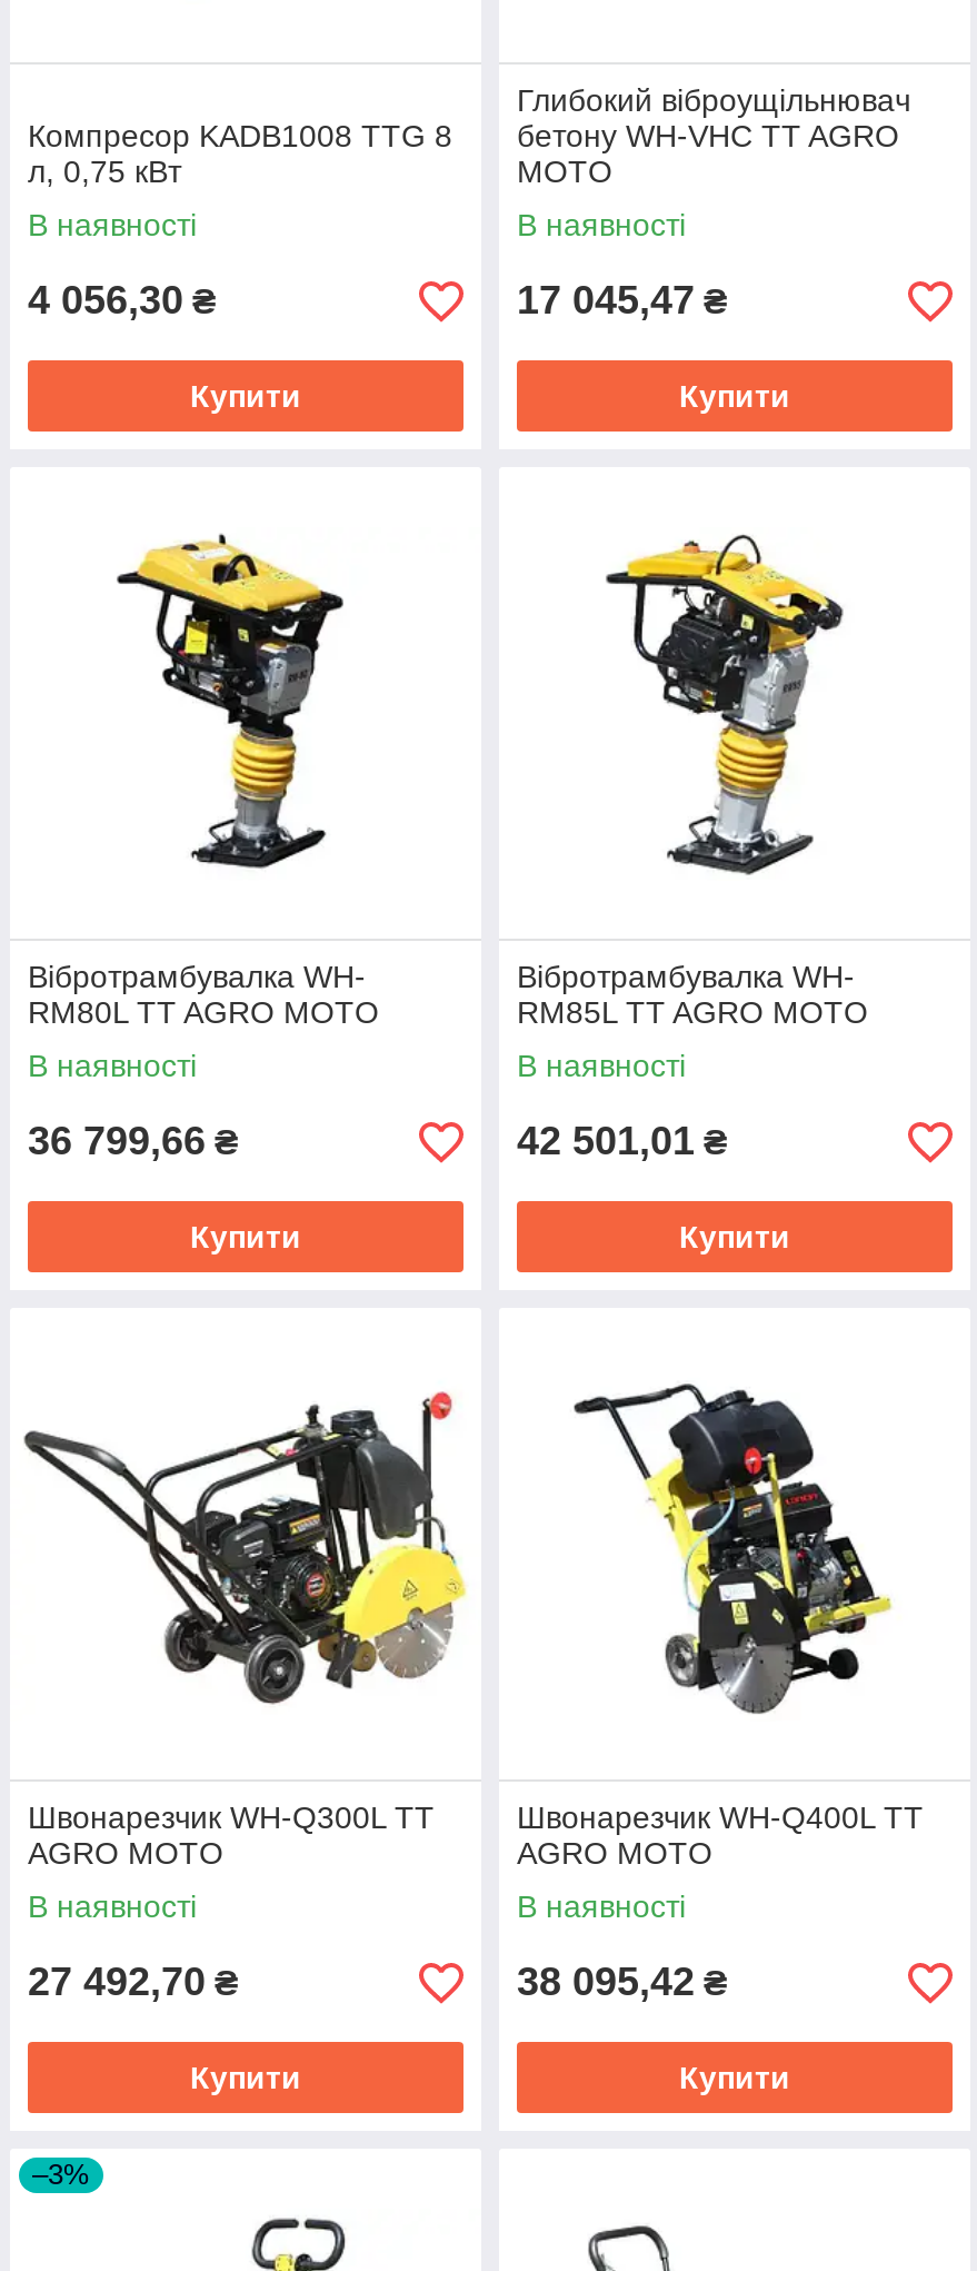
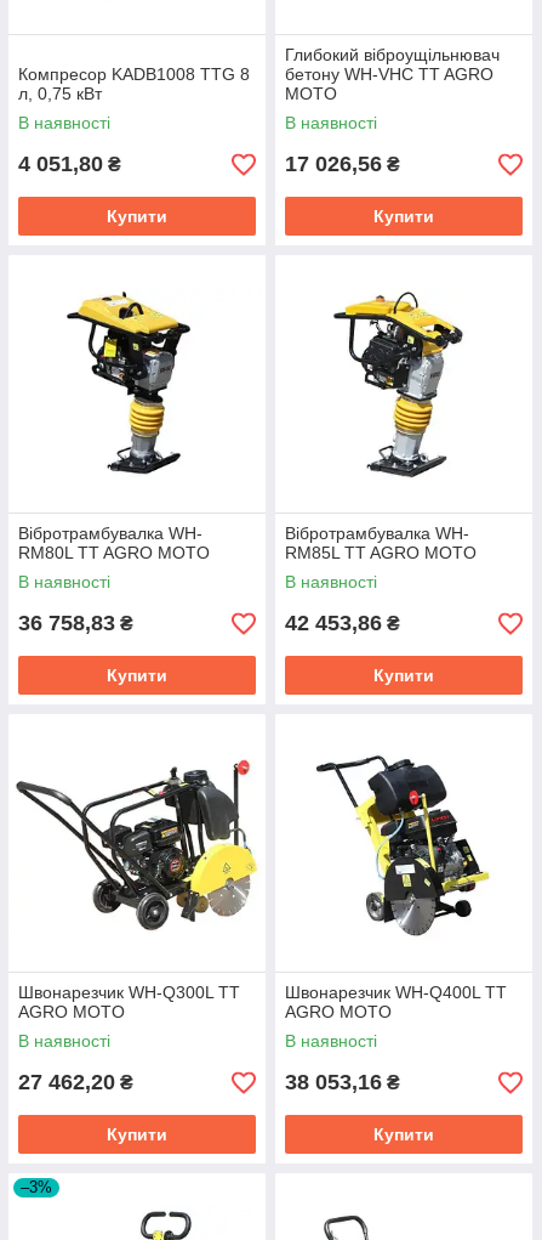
[28,279,217,323] 4 056,30 ₴ -> [18,152,121,176] 4 051,80 ₴
[517,279,728,323] 17 045,47 ₴ -> [285,152,400,176] 17 026,56 ₴
[28,1119,239,1164] 36 799,66 ₴ -> [18,611,133,636] 36 758,83 ₴
[517,1119,728,1164] 42 501,01 ₴ -> [285,611,400,636] 42 453,86 ₴
[28,1960,239,2005] 27 492,70 ₴ -> [18,1070,133,1095] 27 462,20 ₴
[517,1960,728,2005] 38 095,42 ₴ -> [285,1070,400,1095] 38 053,16 ₴

